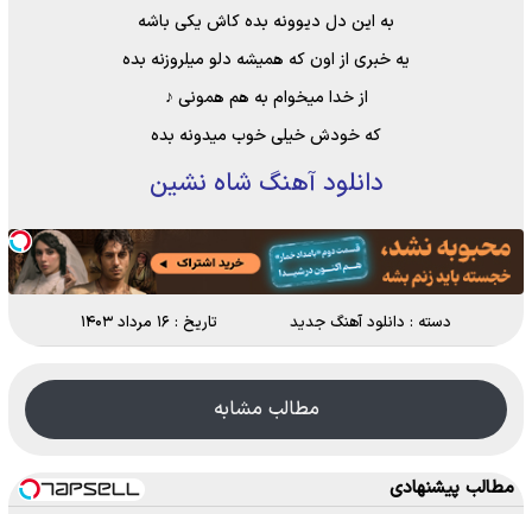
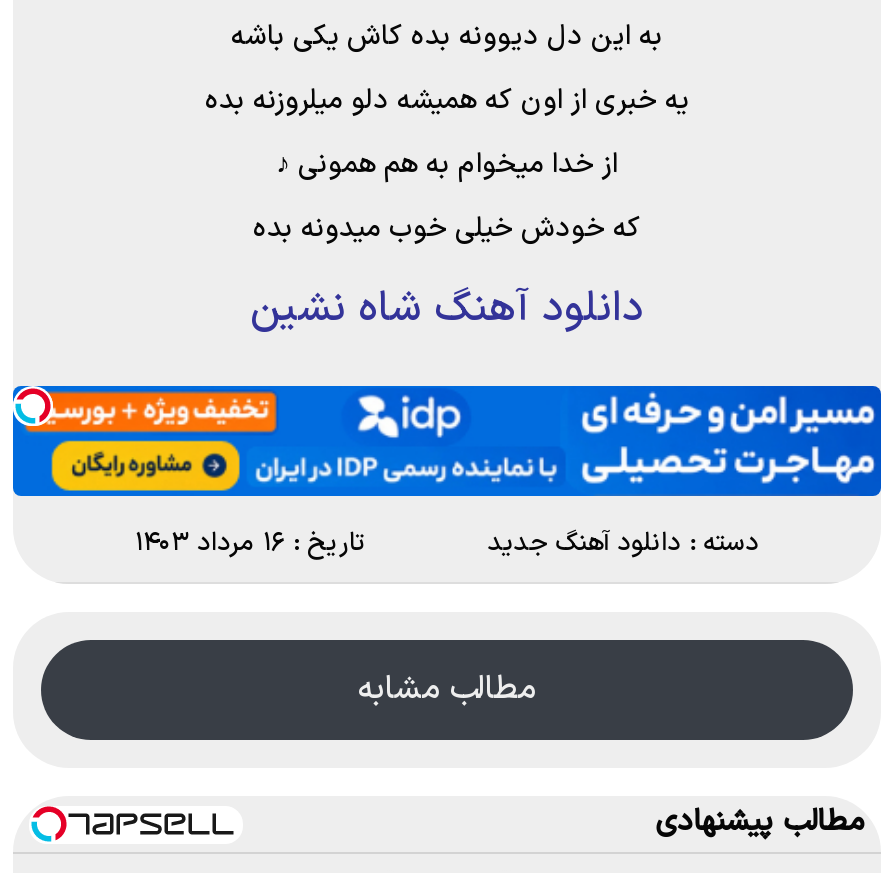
[7,228,525,296] [image] -> [11,384,883,498] [image]

